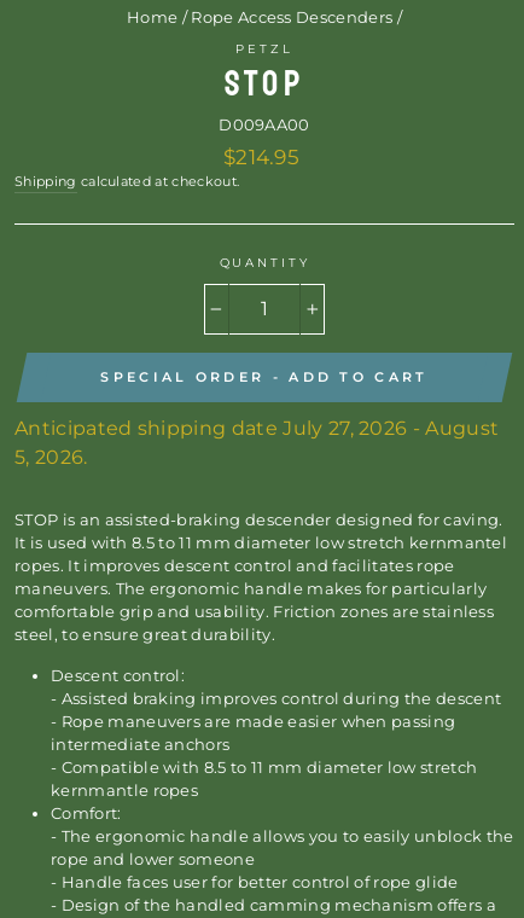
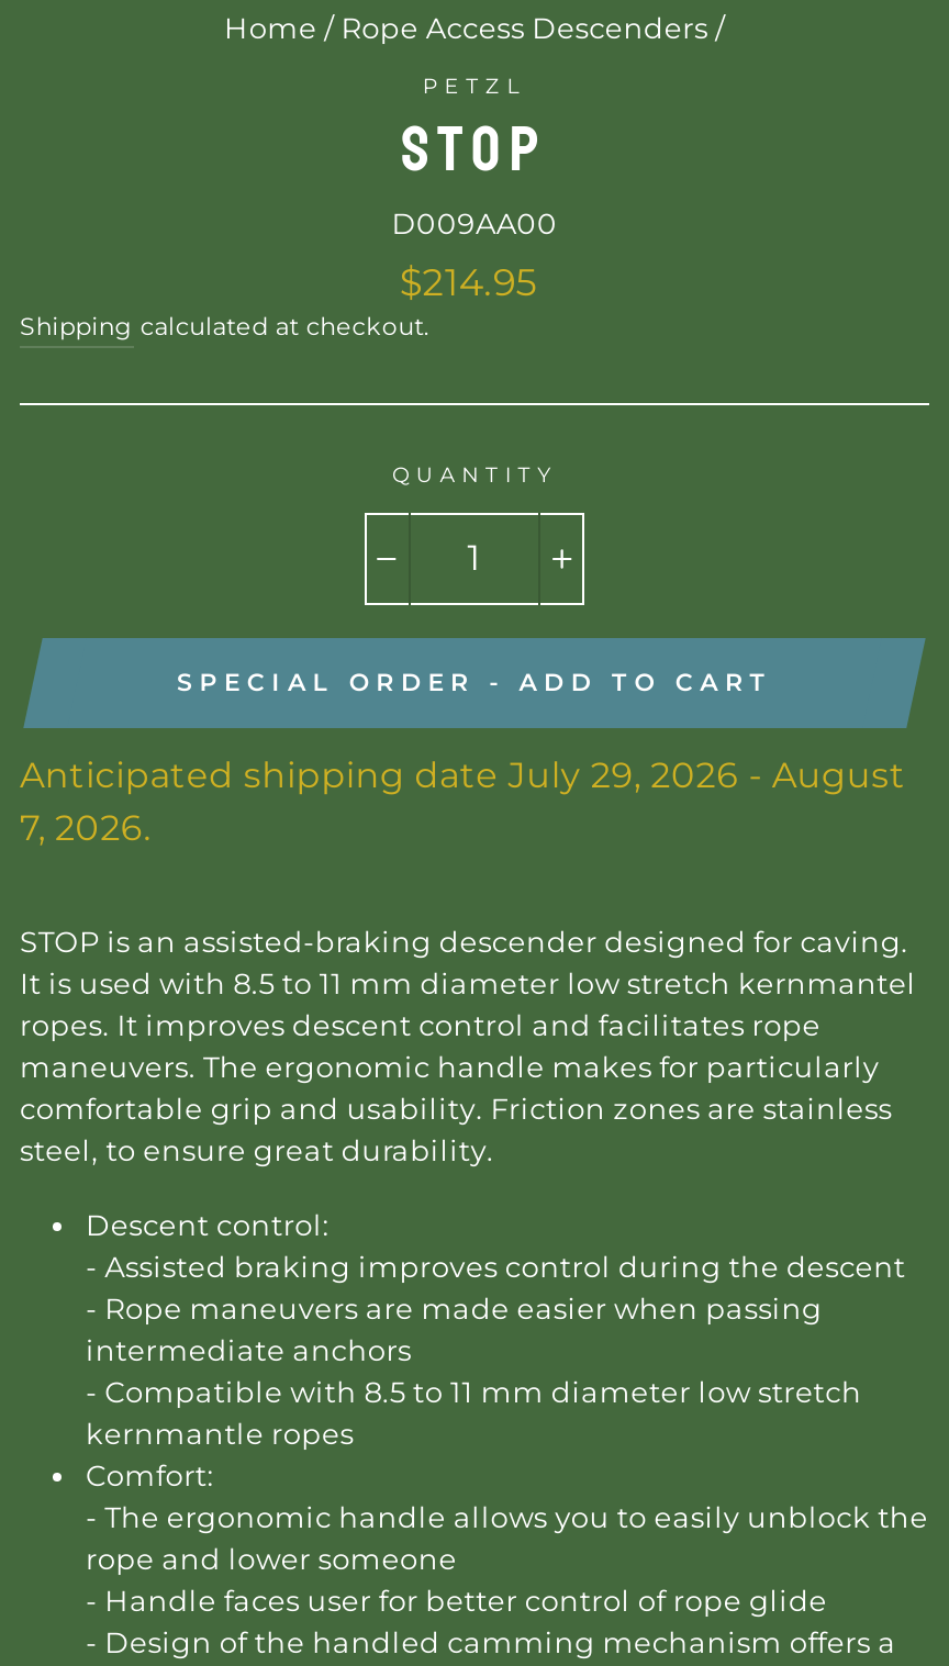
[14,417,499,440] Anticipated shipping date July 27, 2026 - August -> [20,755,906,797] Anticipated shipping date July 29, 2026 - August
[14,446,88,469] 5, 2026. -> [20,808,151,850] 7, 2026.

